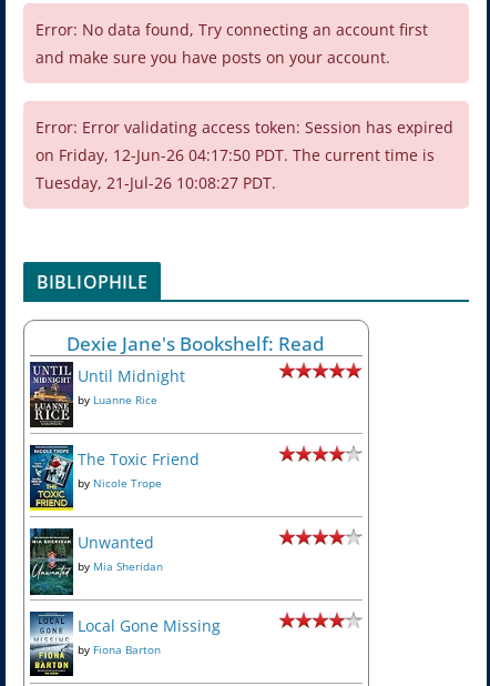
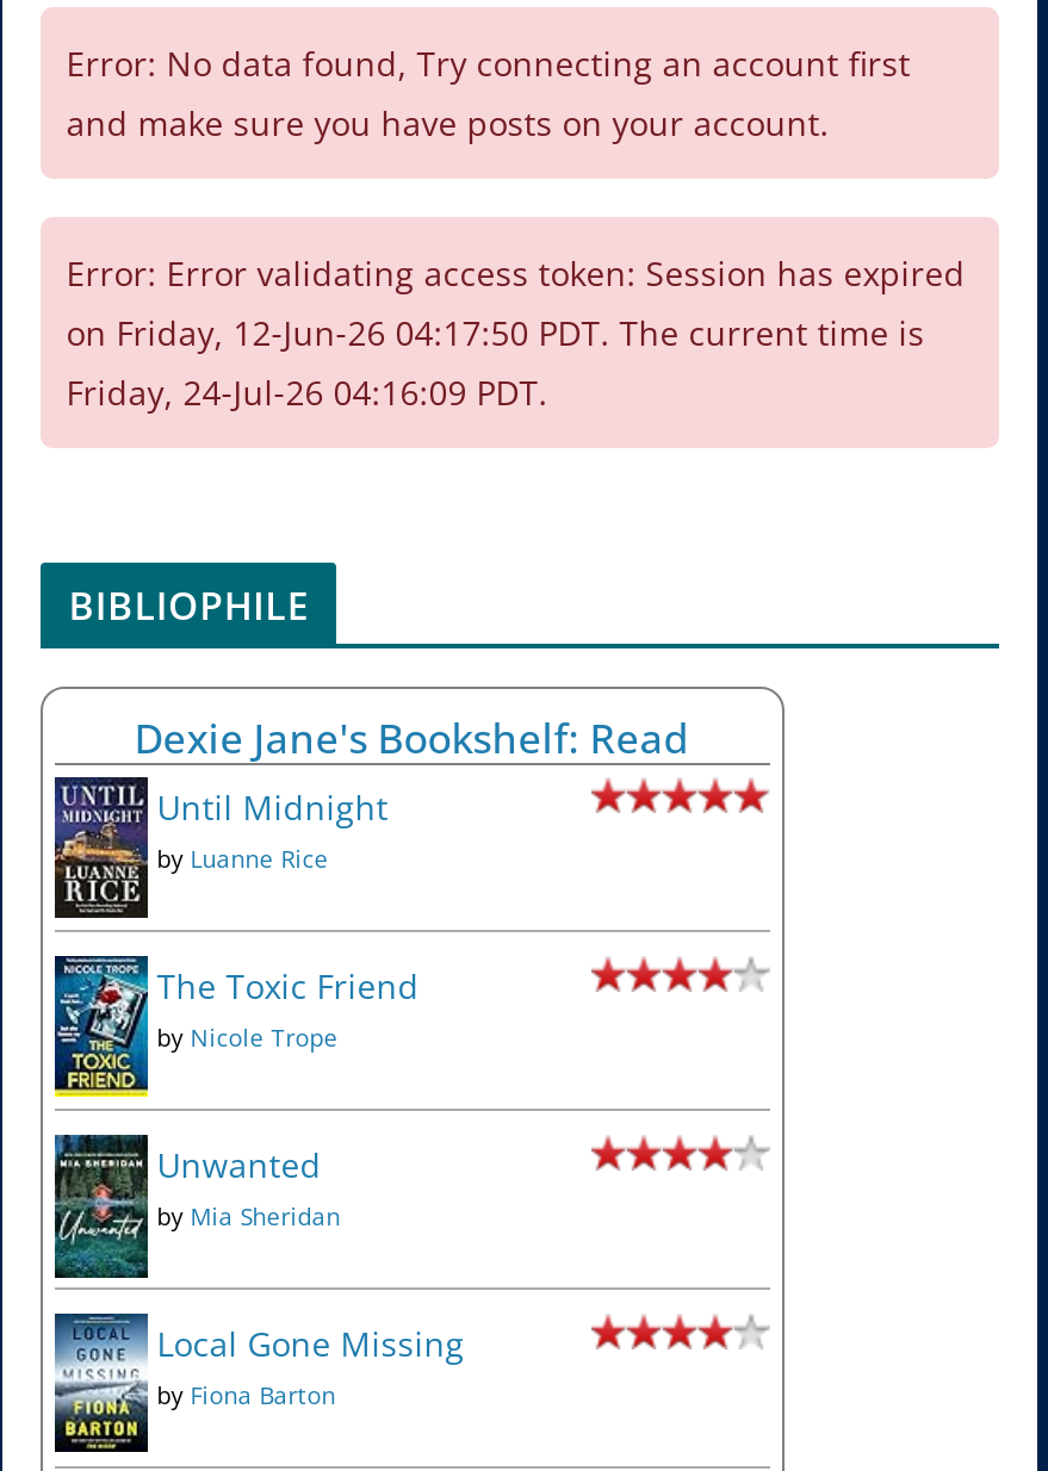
[35,172,276,193] Tuesday, 21-Jul-26 10:08:27 PDT. -> [66,369,548,414] Friday, 24-Jul-26 04:16:09 PDT.

